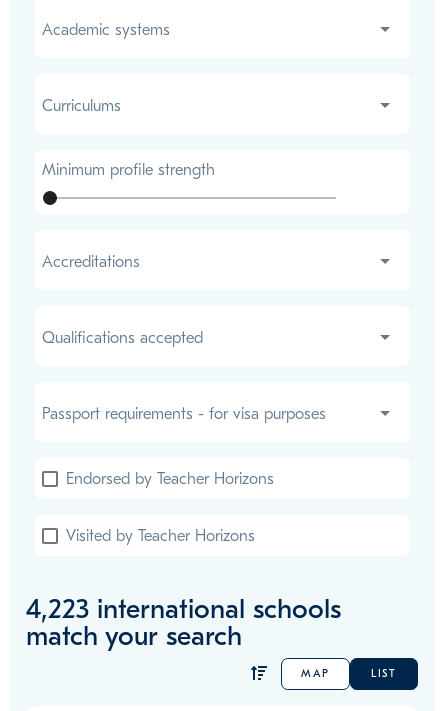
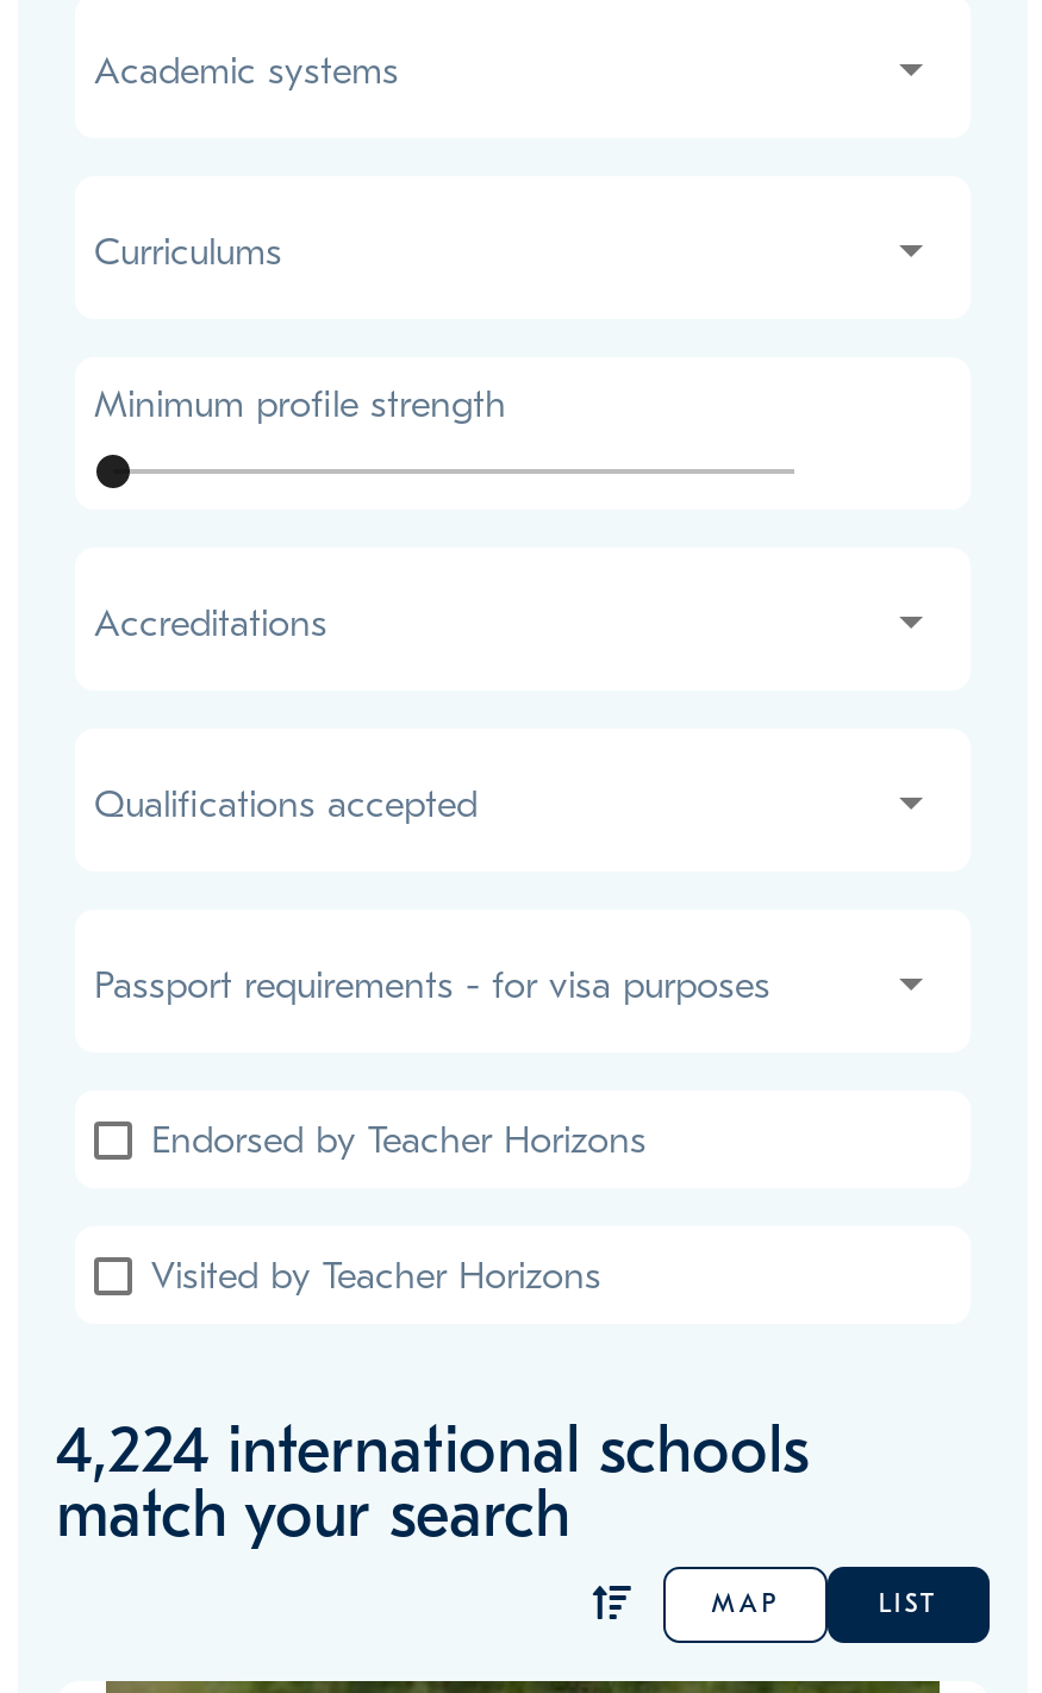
[26,593,341,625] 4,223 international schools -> [56,1412,809,1488] 4,224 international schools

